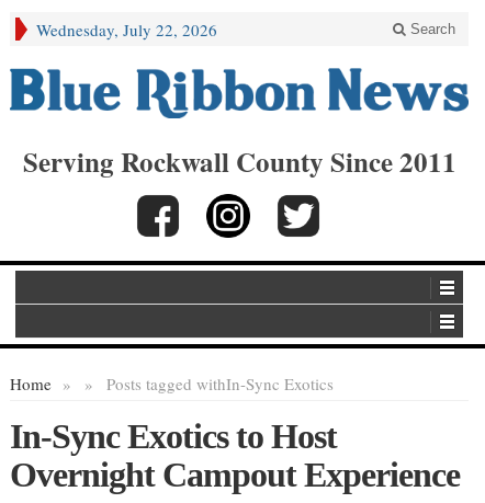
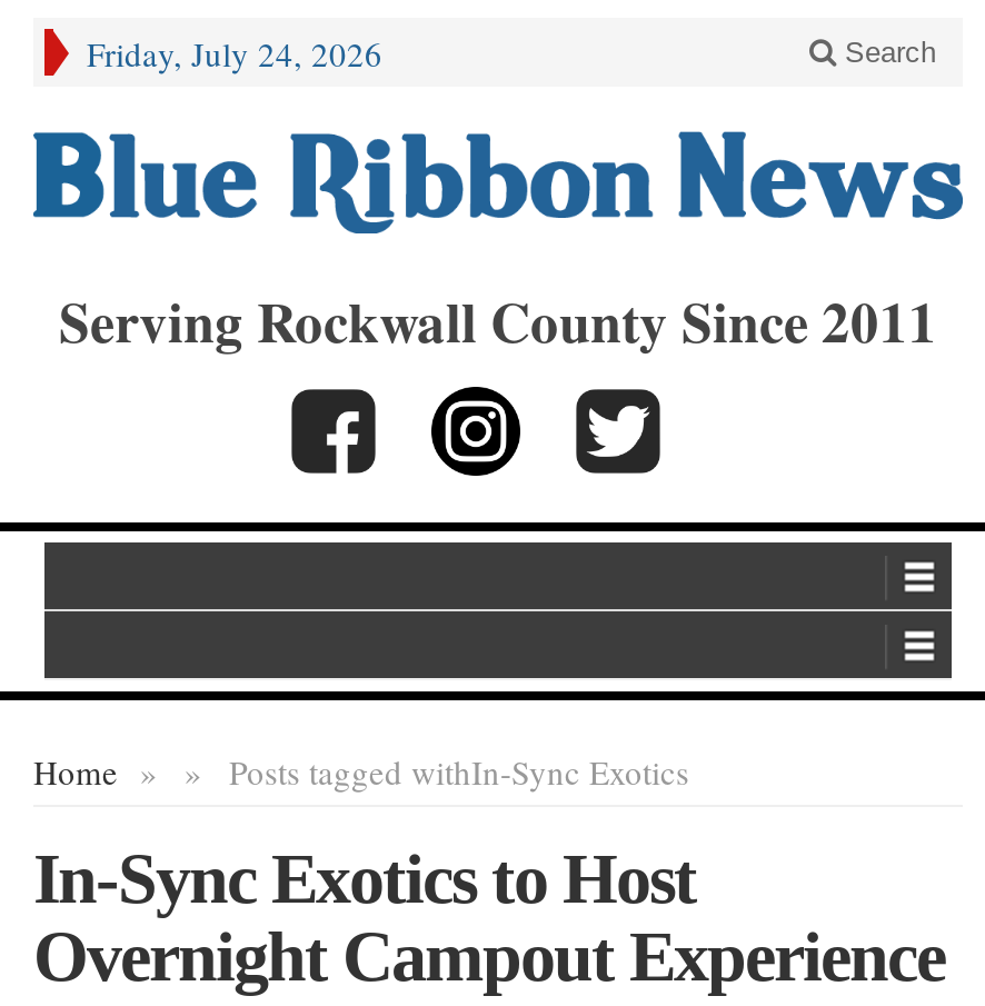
[36,19,217,41] Wednesday, July 22, 2026 -> [87,31,382,76] Friday, July 24, 2026

